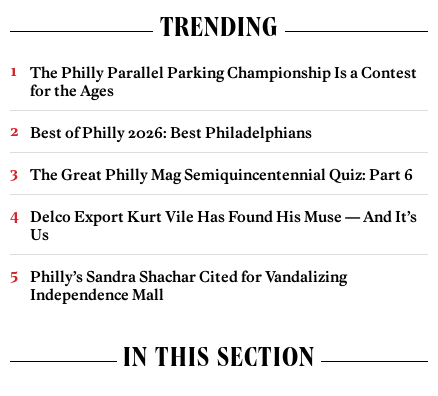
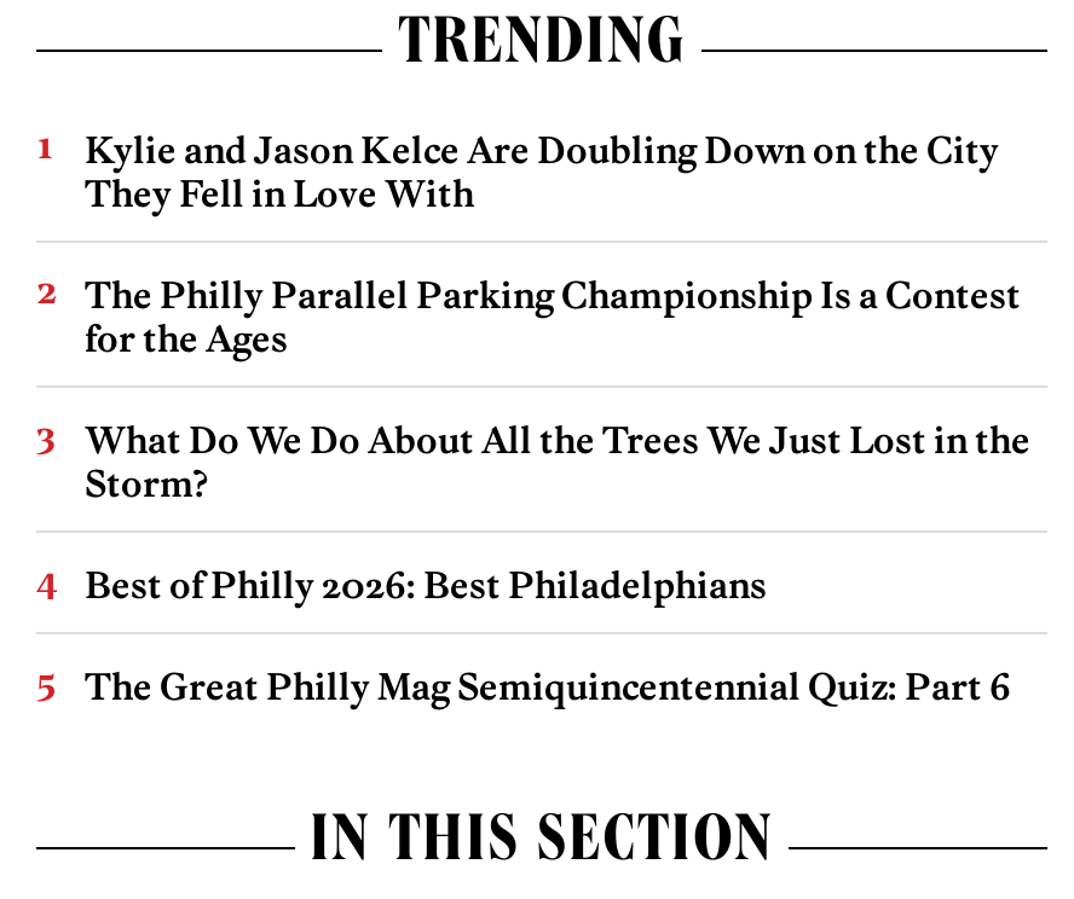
none -> [85,127,999,216] Kylie and Jason Kelce Are Doubling Down on the City | They Fell in Love With
moved [30,62,417,99] -> [85,272,1021,361]: The Philly Parallel Parking Championship Is a Contest | for the Ages
none -> [85,417,1030,506] What Do We Do About All the Trees We Just Lost in the | Storm?
moved [30,122,413,183] -> [85,562,1011,709]: Best of Philly 2026: Best Philadelphians | The Great Philly Mag Semiquincentennial Quiz: Part 6
[30,206,417,303] Delco Export Kurt Vile Has Found His Muse — And It’s | Us | Philly’s Sandra Shachar Cited for Vandalizing | Independence Mall -> none

